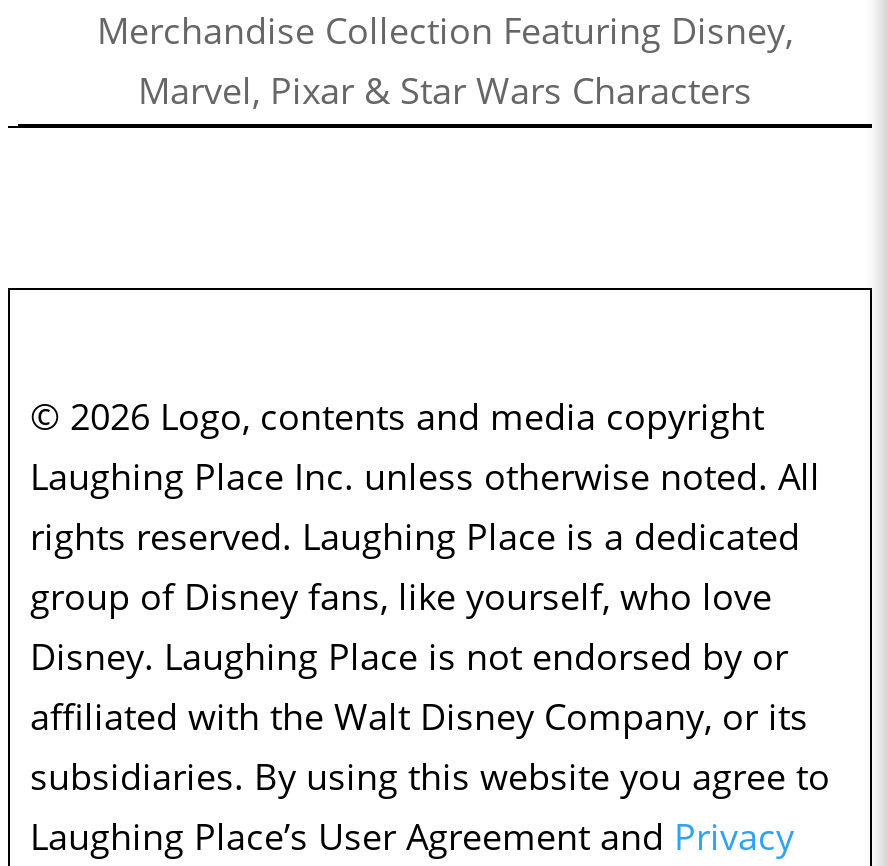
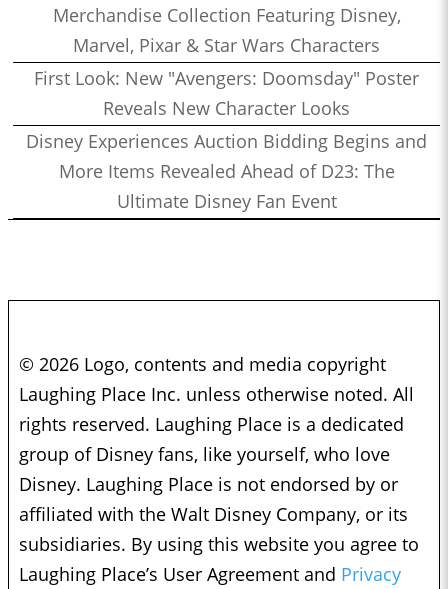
none -> [26,66,427,213] First Look: New "Avengers: Doomsday" Poster | Reveals New Character Looks | Disney Experiences Auction Bidding Begins and | More Items Revealed Ahead of D23: The | Ultimate Disney Fan Event

